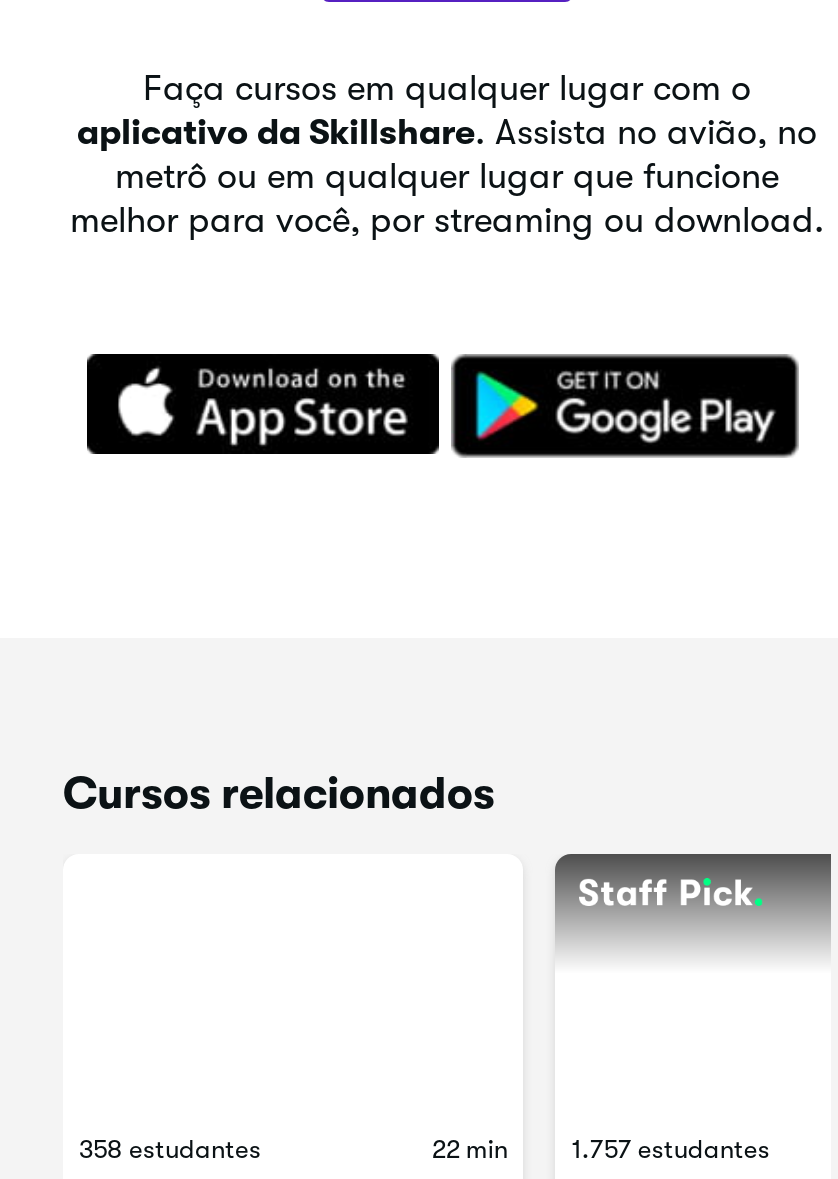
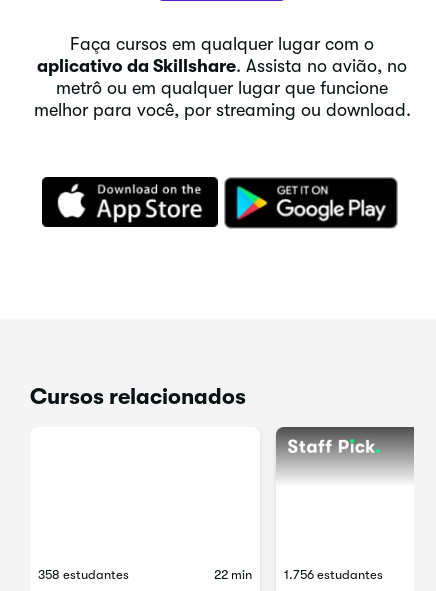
[572,1133,770,1163] 1.757 estudantes -> [284,567,383,582] 1.756 estudantes

